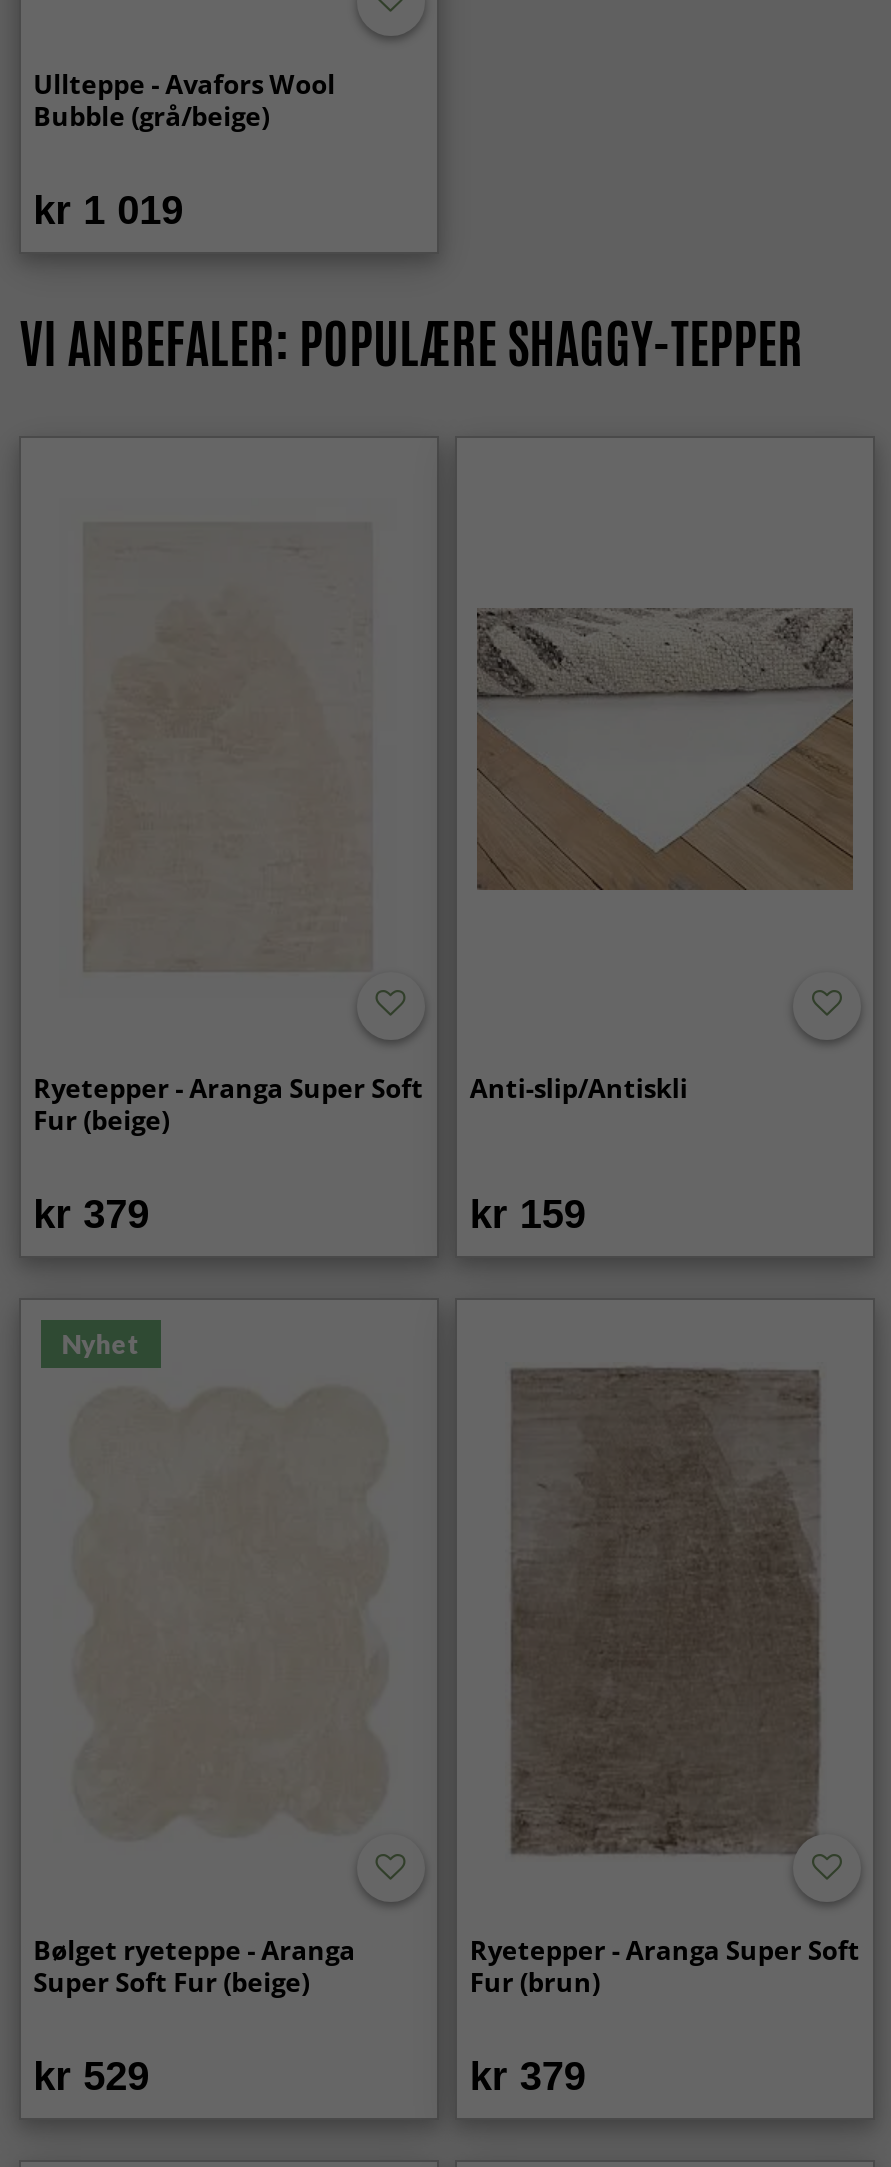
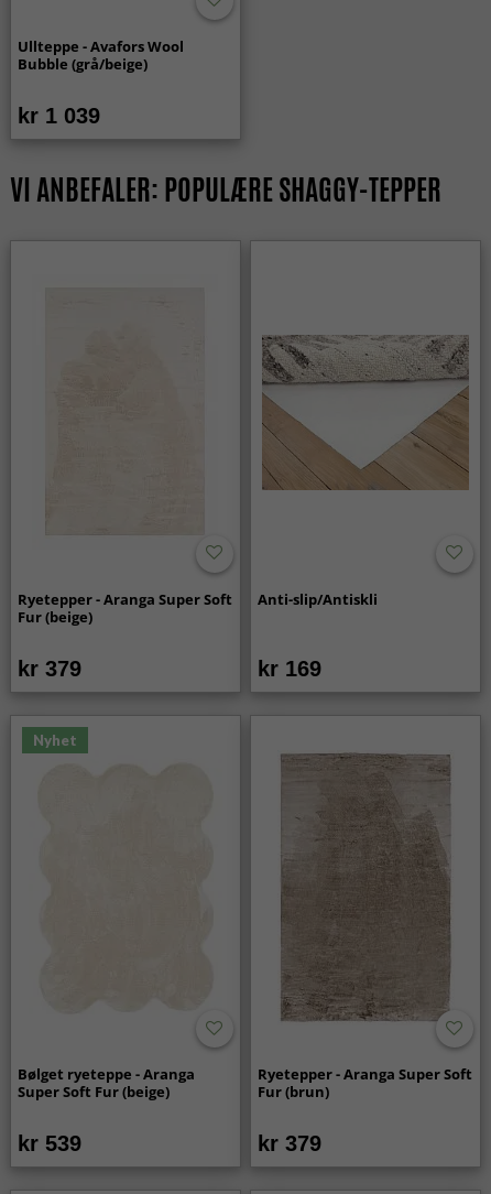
[33,187,183,231] kr 1 019 -> [18,103,100,127] kr 1 039
[470,1192,586,1236] kr 159 -> [258,656,322,681] kr 169
[33,2055,149,2099] kr 529 -> [18,1132,82,1156] kr 539

